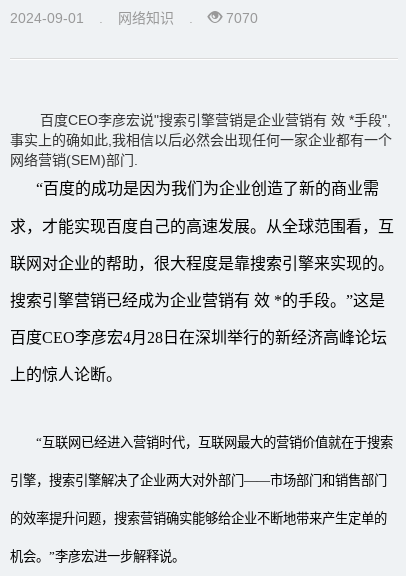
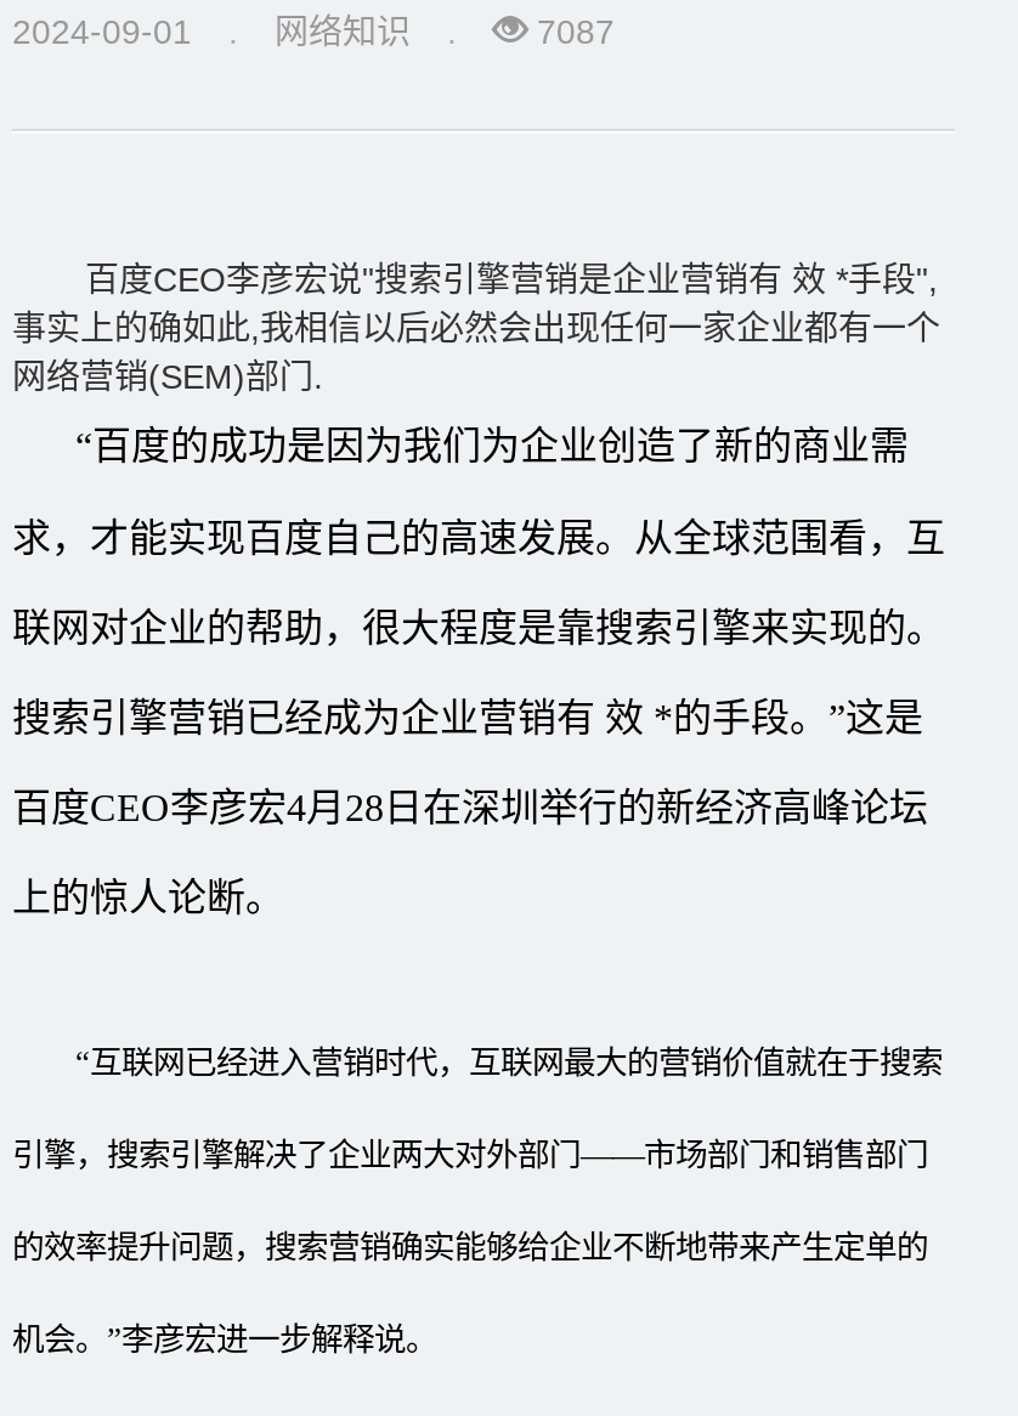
[226,10,258,26] 7070 -> [537,12,615,51] 7087

